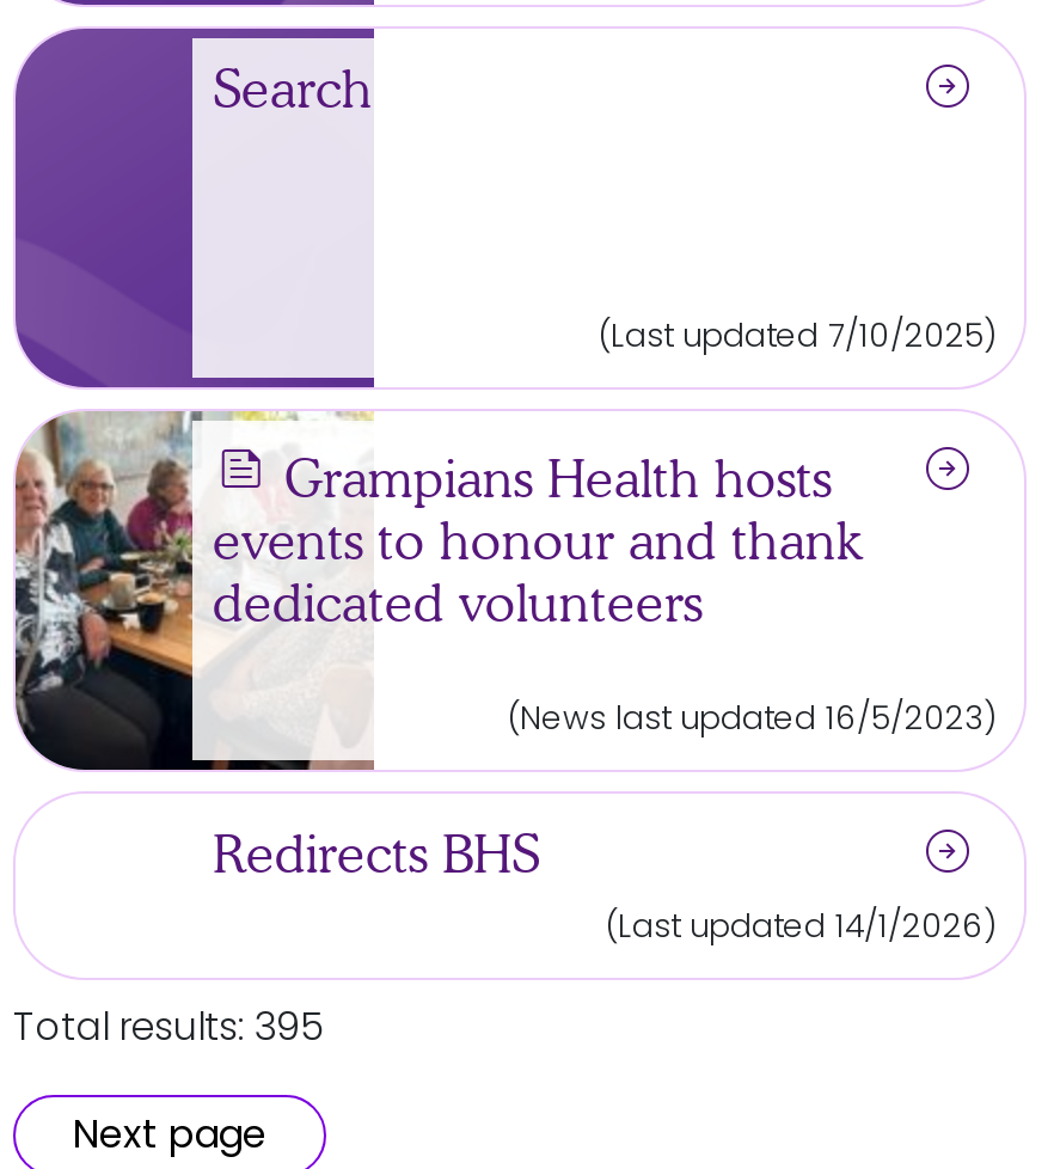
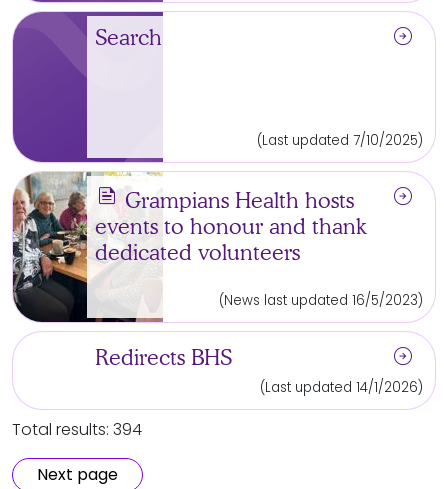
[13,999,324,1054] Total results: 395 -> [12,418,142,441] Total results: 394

